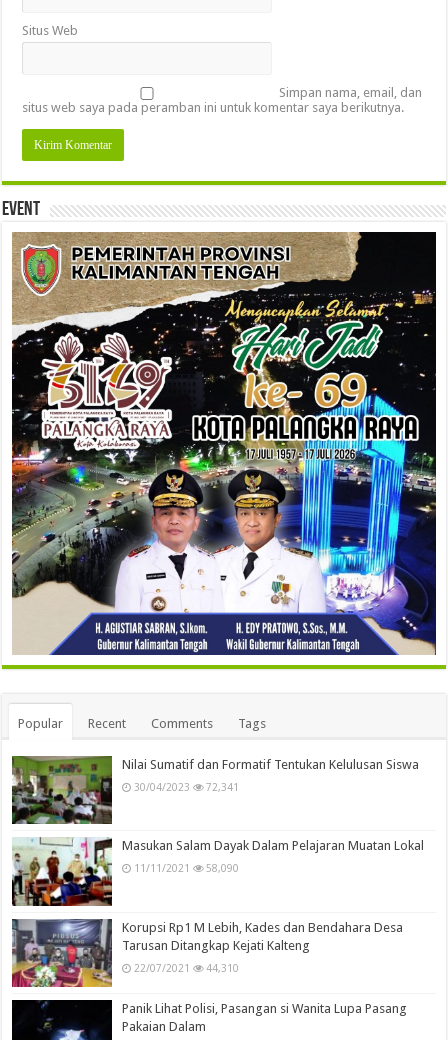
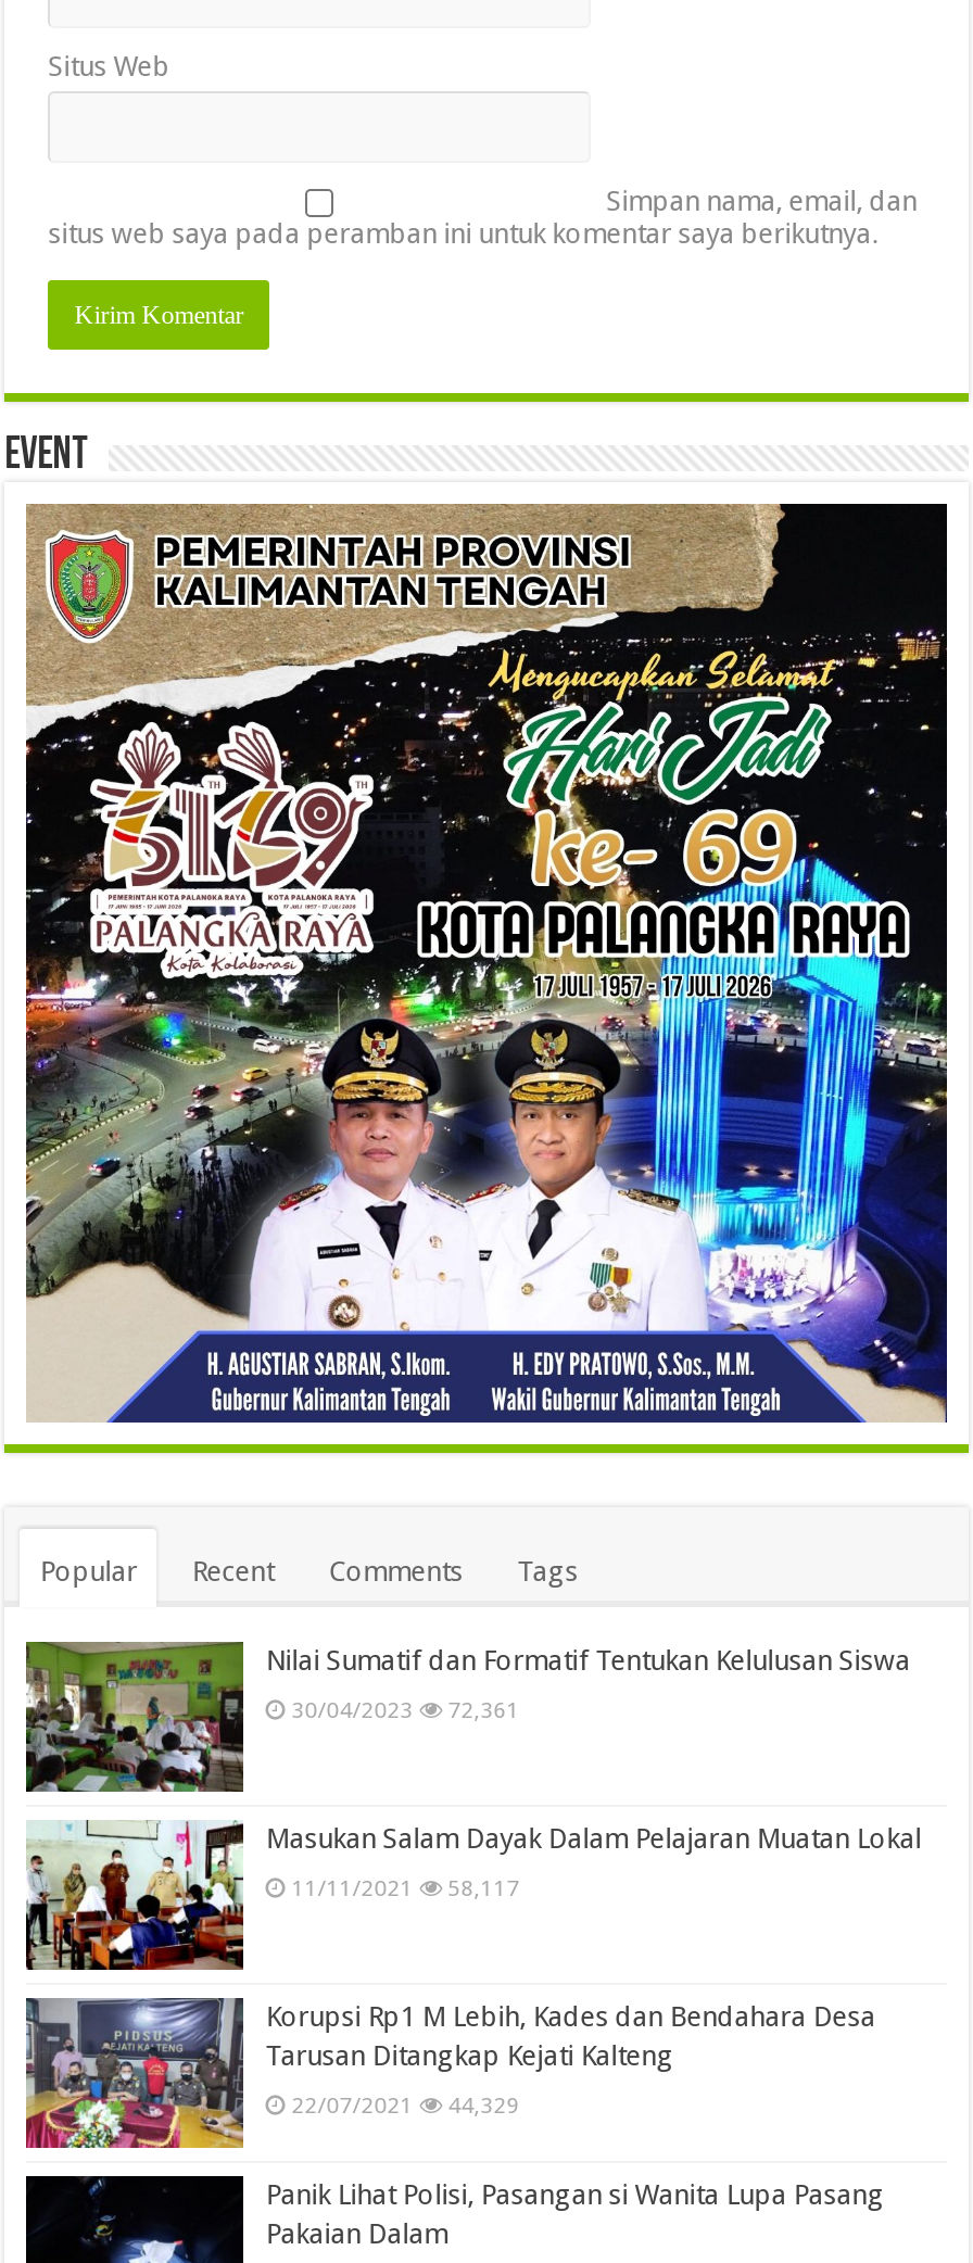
[134,781,239,793] 30/04/2023 72,341 -> [291,1697,520,1723] 30/04/2023 72,361
[134,862,239,874] 11/11/2021 58,090 -> [291,1874,520,1901] 11/11/2021 58,117
[134,962,239,974] 22/07/2021 44,310 -> [291,2091,520,2117] 22/07/2021 44,329

